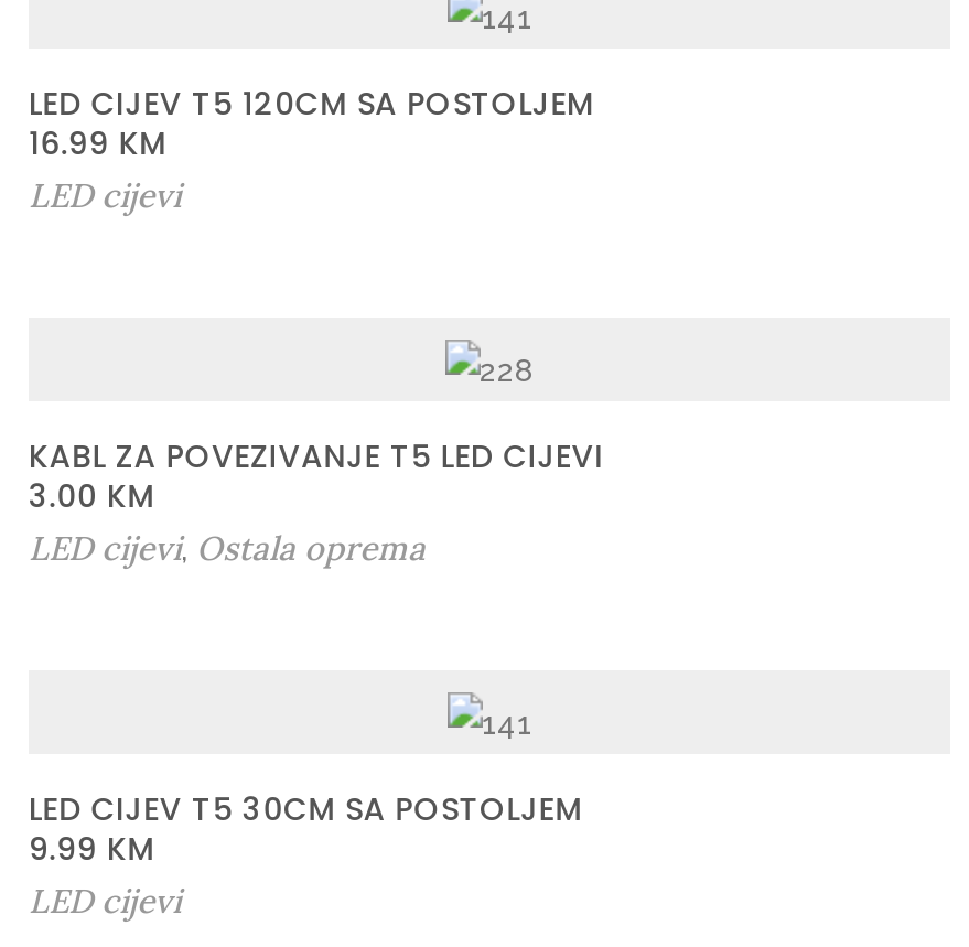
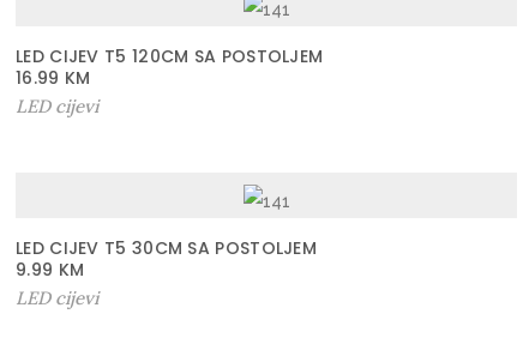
[29,434,604,569] KABL ZA POVEZIVANJE T5 LED CIJEVI | 3.00 KM | LED cijevi, Ostala oprema -> none

